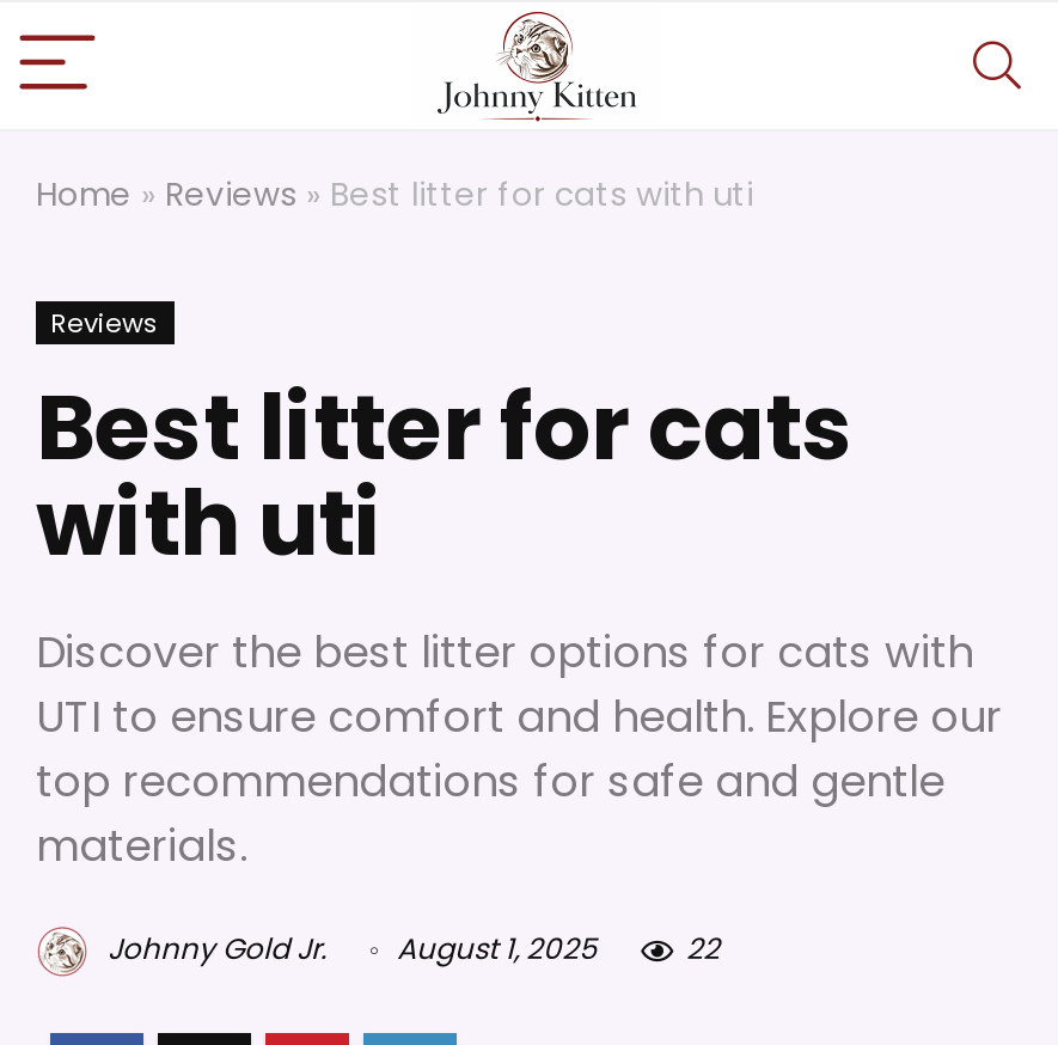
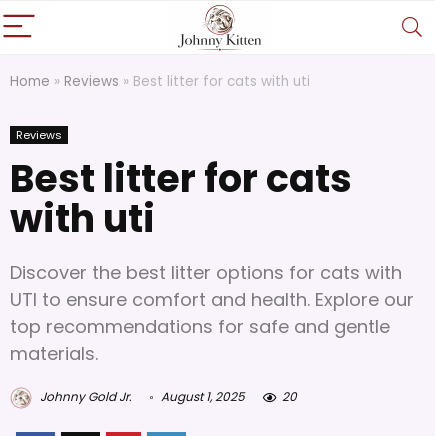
[686,929,720,969] 22 -> [282,388,297,405] 20

